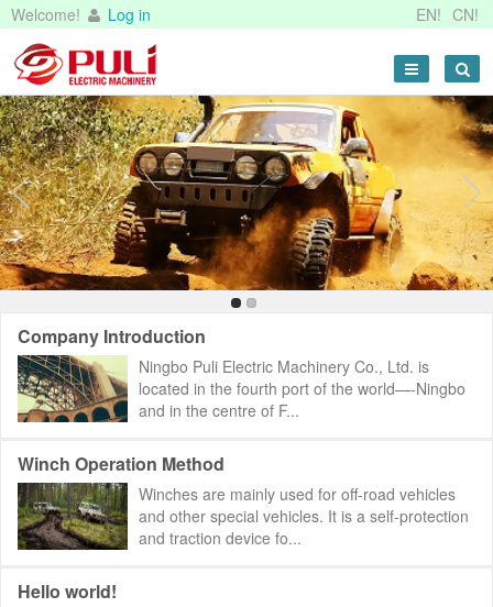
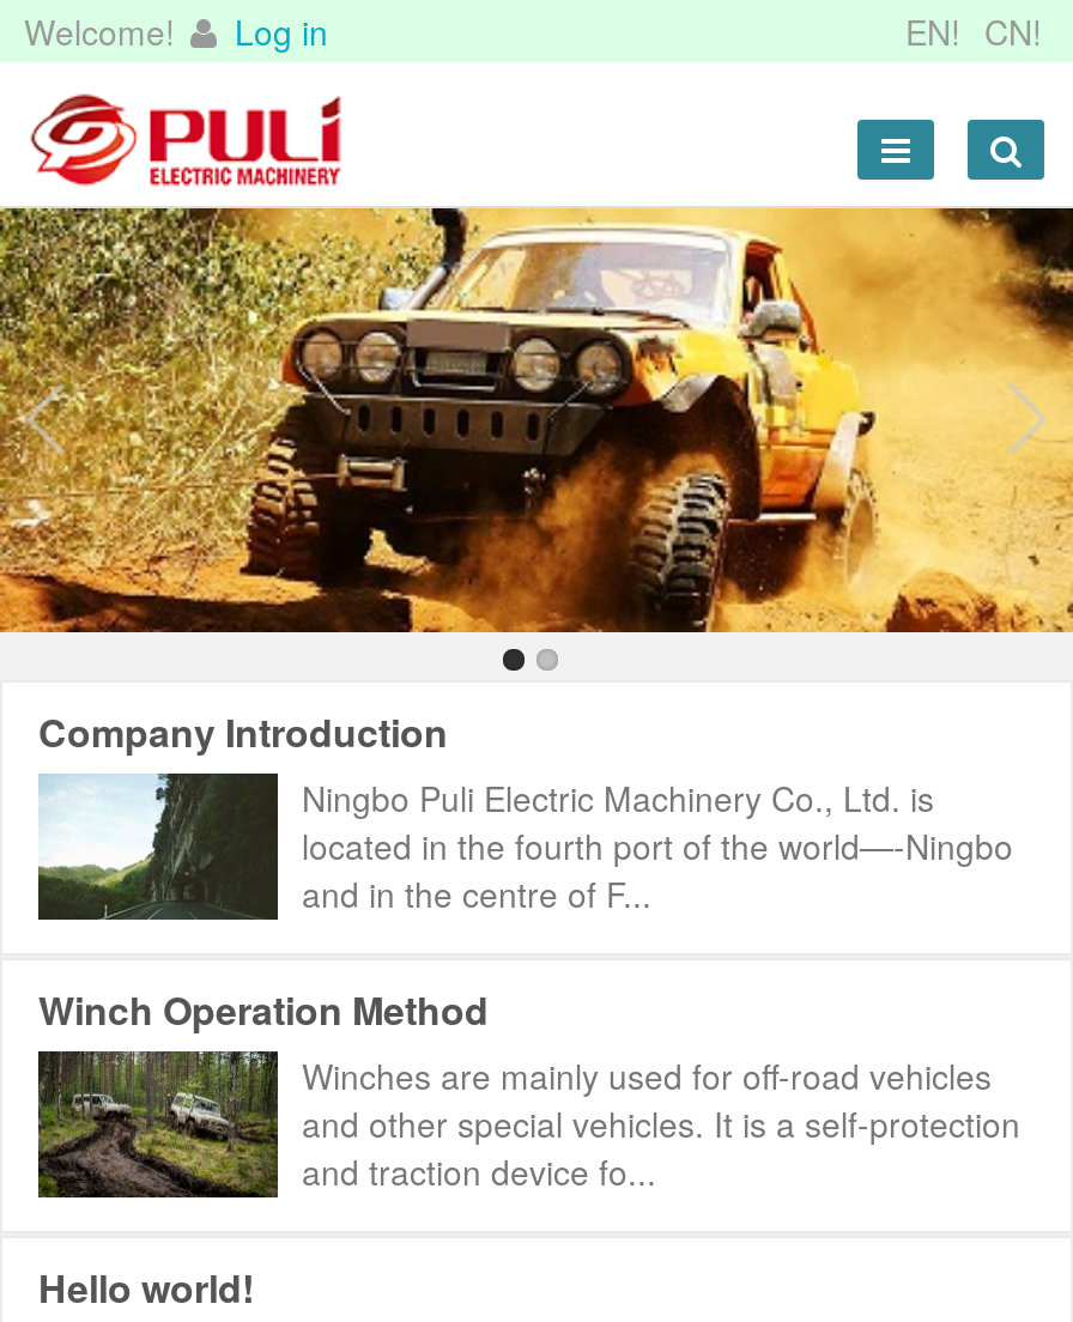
[17,354,129,423] [image] -> [36,771,280,922] [image]

